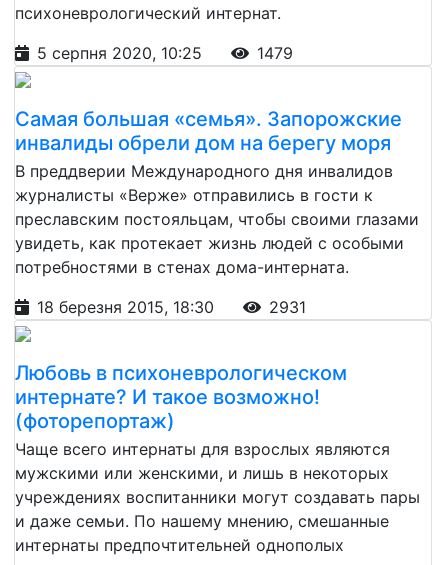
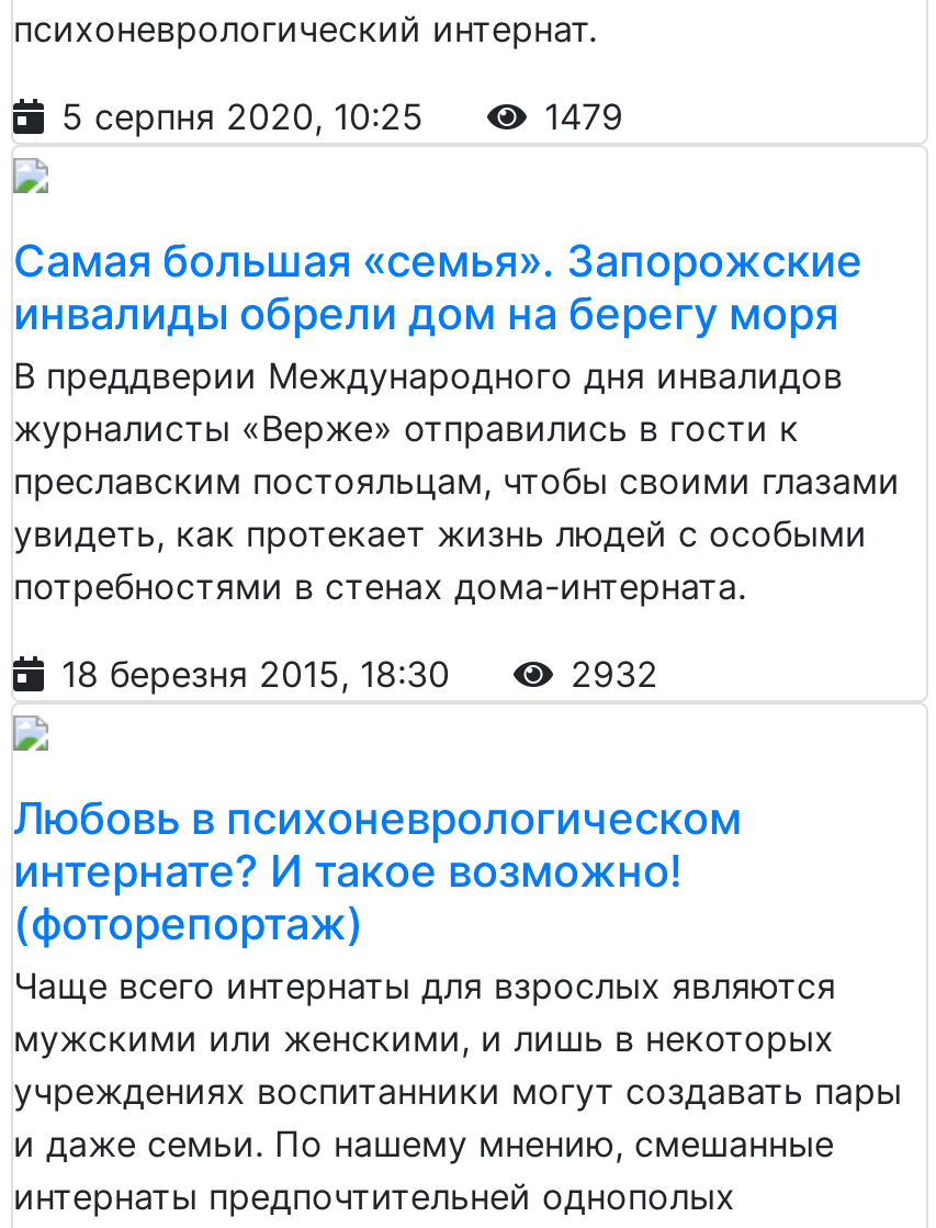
[269,297,306,317] 2931 -> [571,651,658,695] 2932

